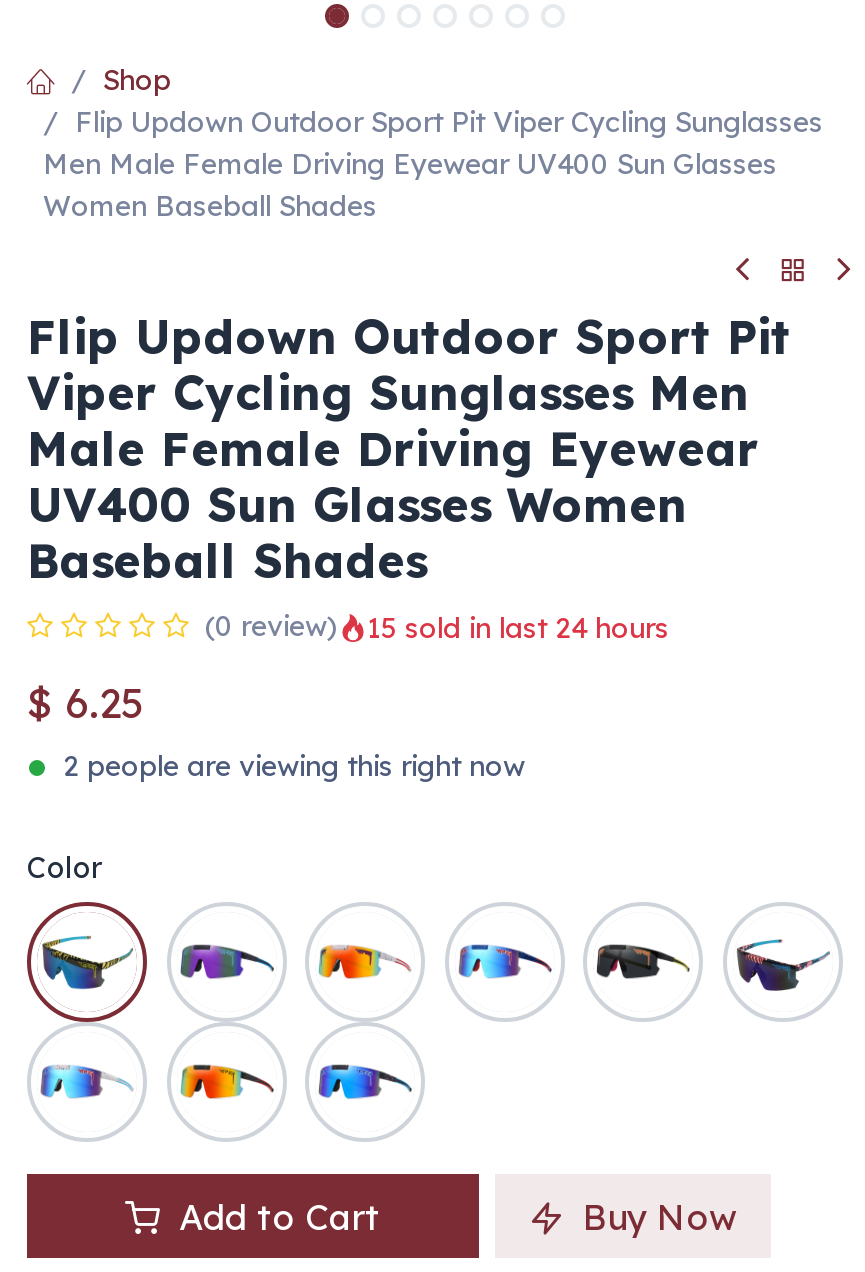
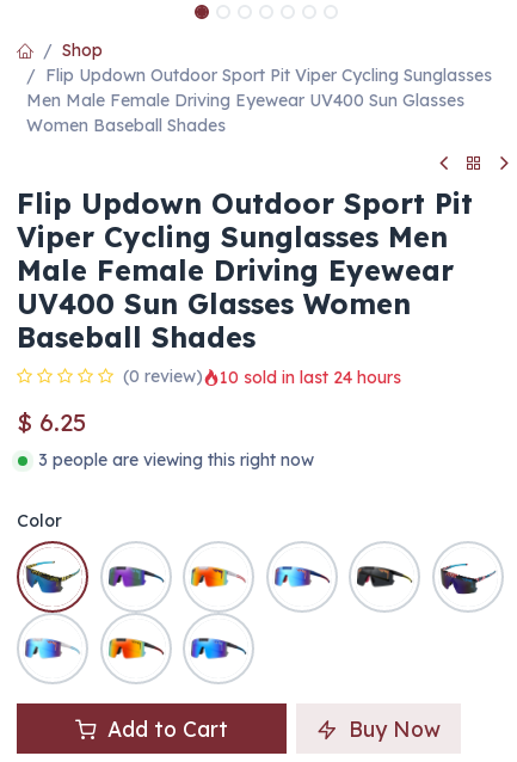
[367,609,669,645] 15 sold in last 24 hours -> [220,366,401,388] 10 sold in last 24 hours
[63,748,525,784] 2 people are viewing this right now -> [38,449,314,471] 3 people are viewing this right now

